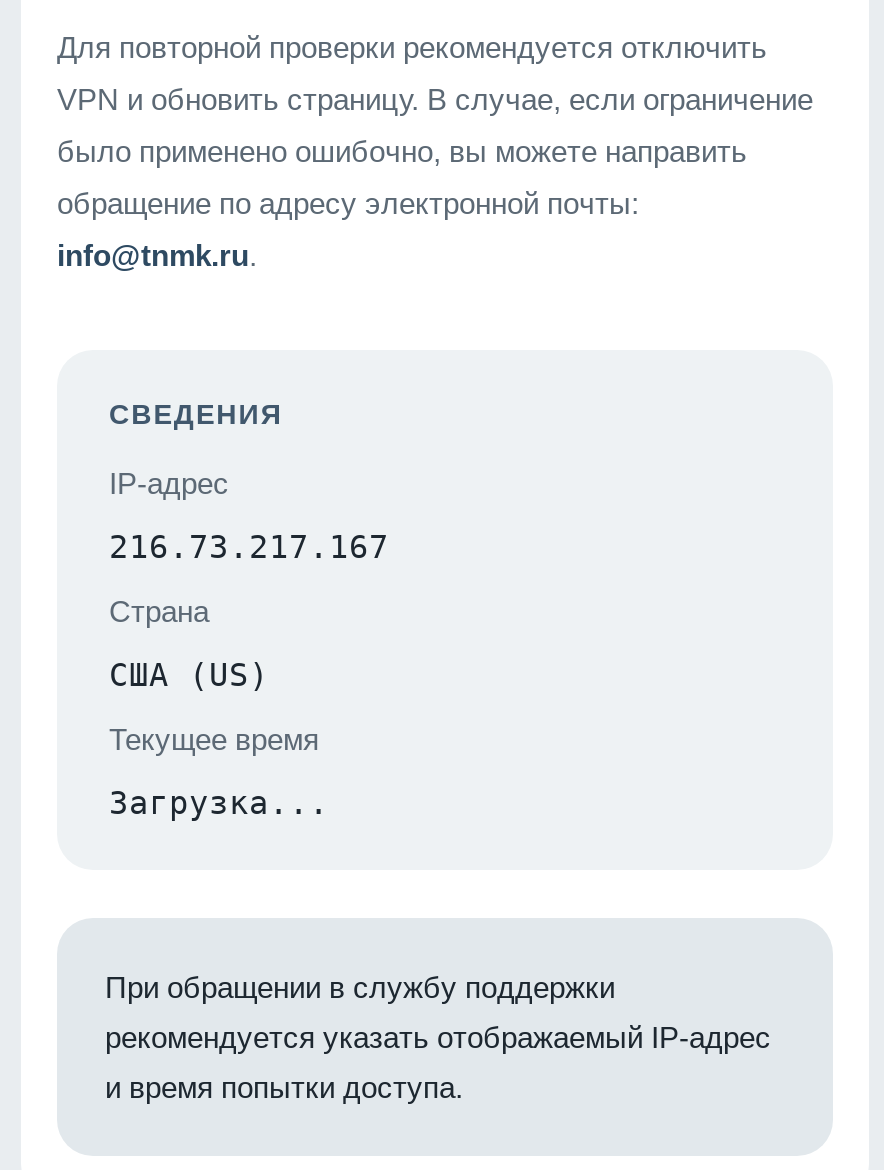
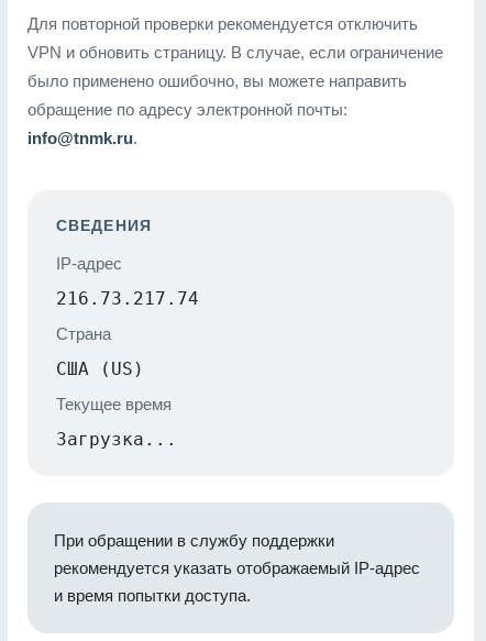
[109,527,389,565] 216.73.217.167 -> [56,288,199,308] 216.73.217.74

